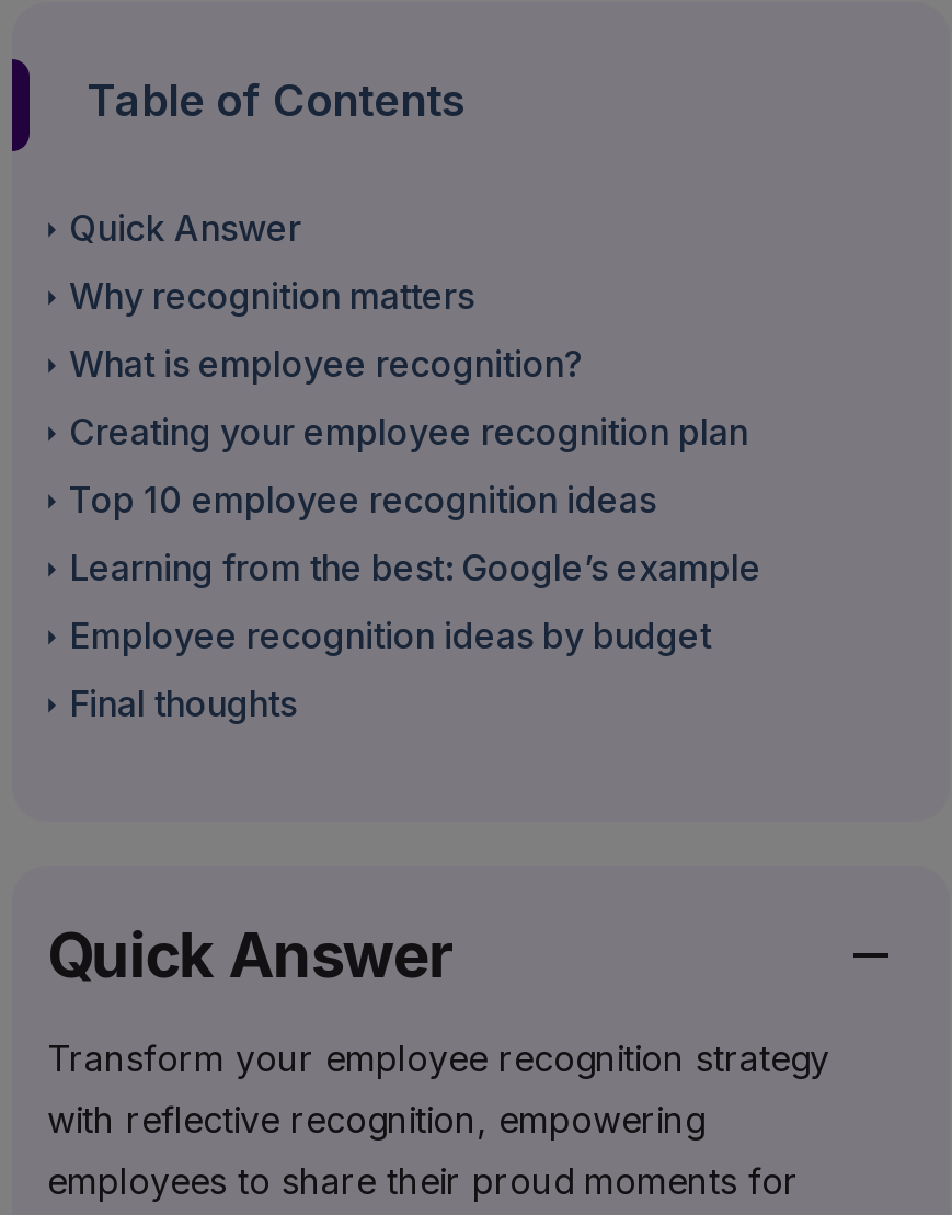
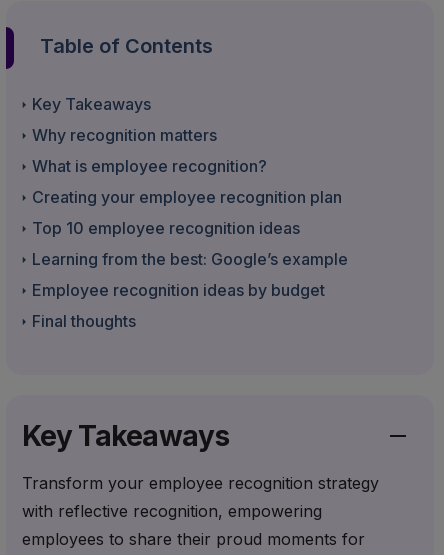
[69,206,301,250] Quick Answer -> [32,94,151,114] Key Takeaways
[47,918,454,993] Quick Answer -> [22,419,229,453] Key Takeaways

